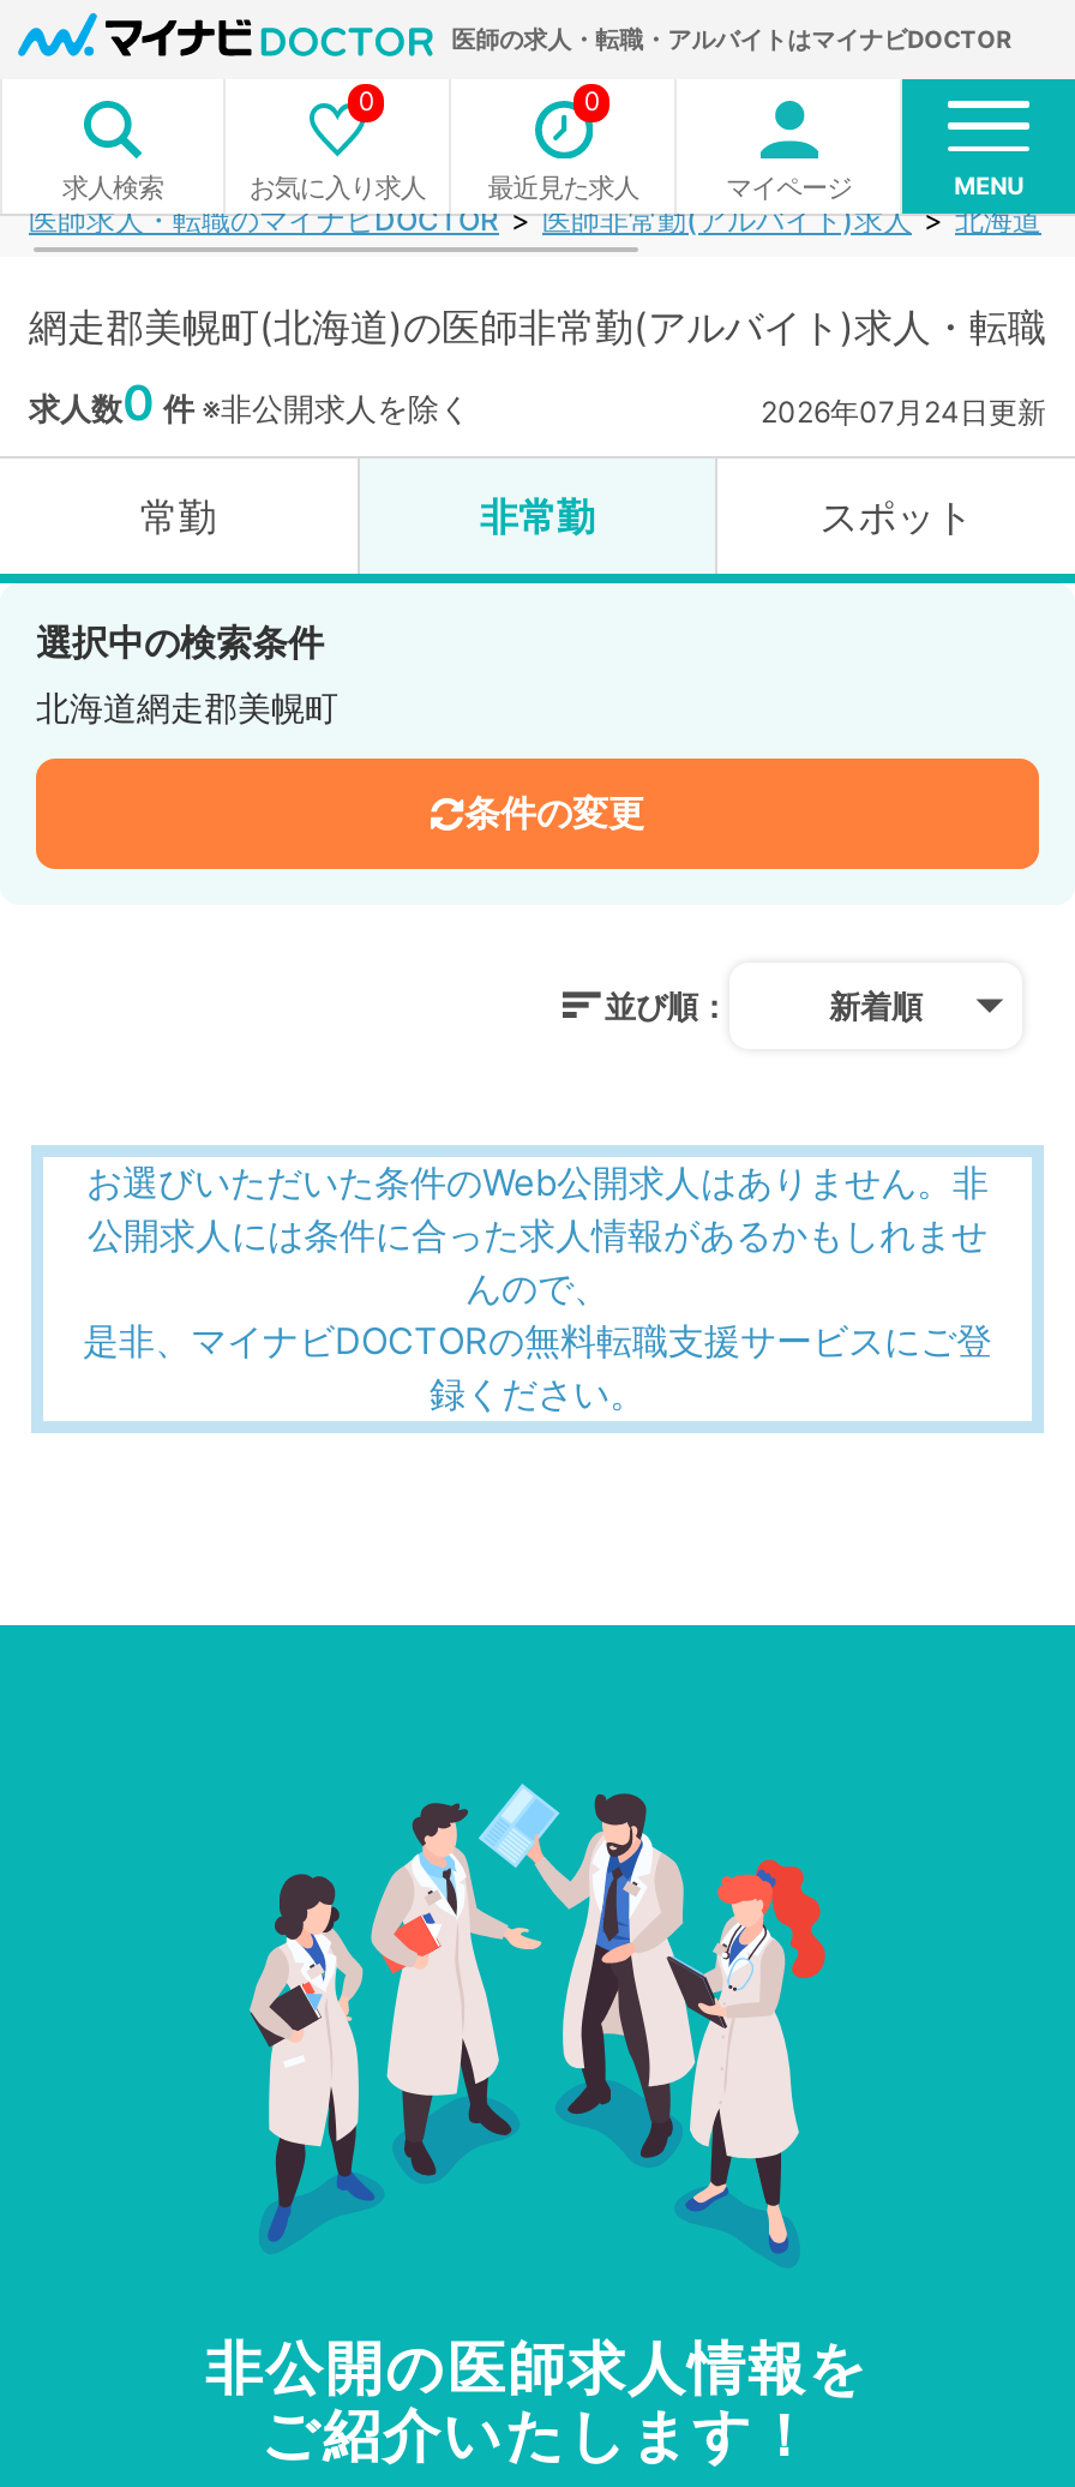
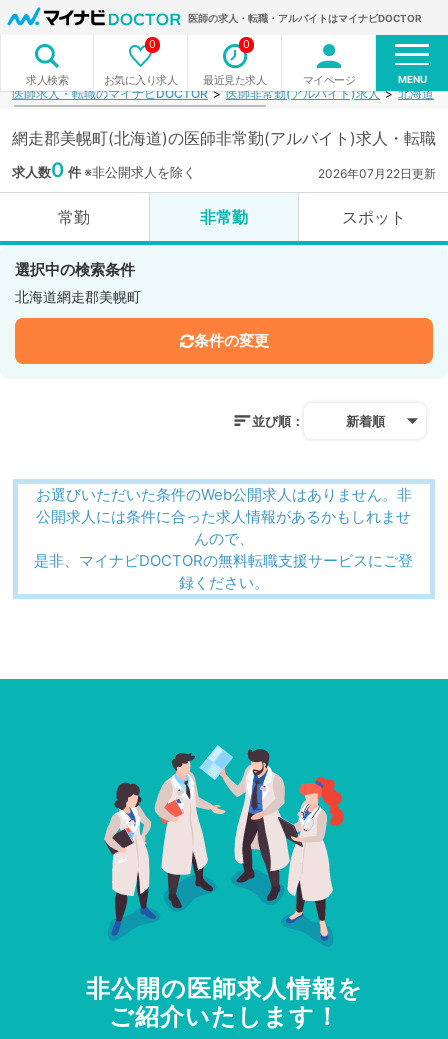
[761,394,1046,430] 2026年07月24日更新 -> [318,166,436,181] 2026年07月22日更新

